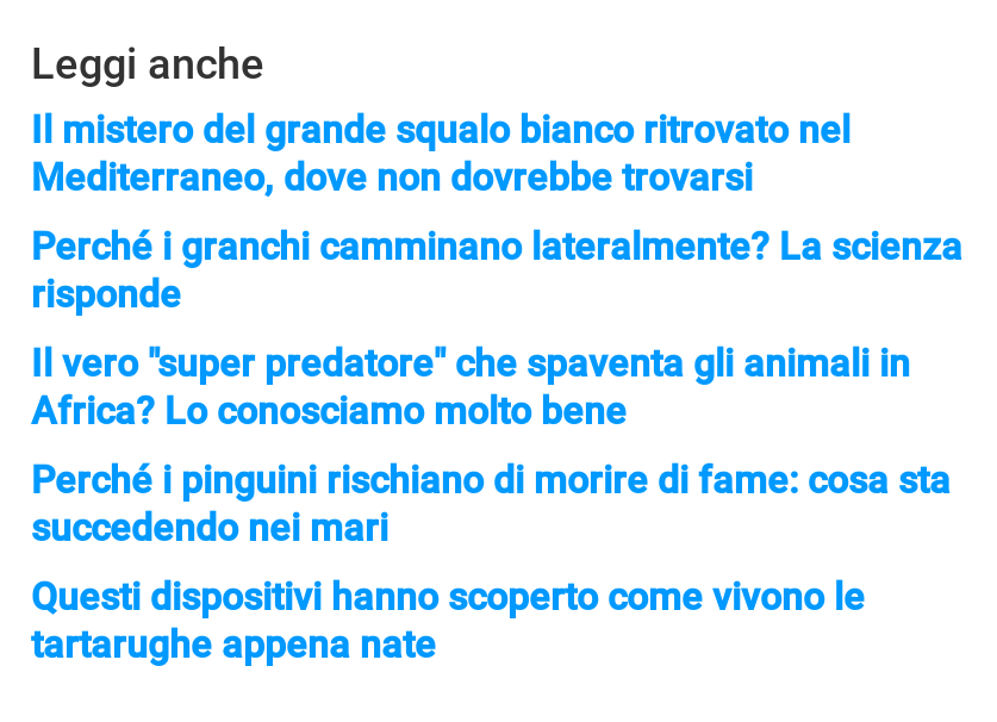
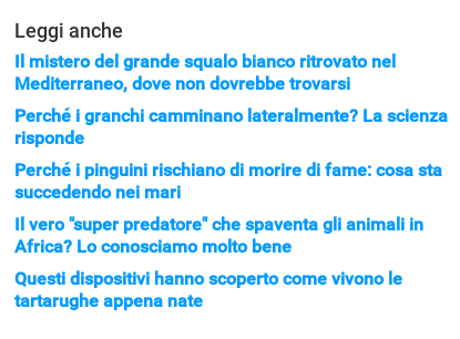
moved [31,342,910,435] -> [14,214,423,257]: Il vero "super predatore" che spaventa gli animali in | Africa? Lo conosciamo molto bene
moved [31,458,951,551] -> [14,160,442,203]: Perché i pinguini rischiano di morire di fame: cosa sta | succedendo nei mari

